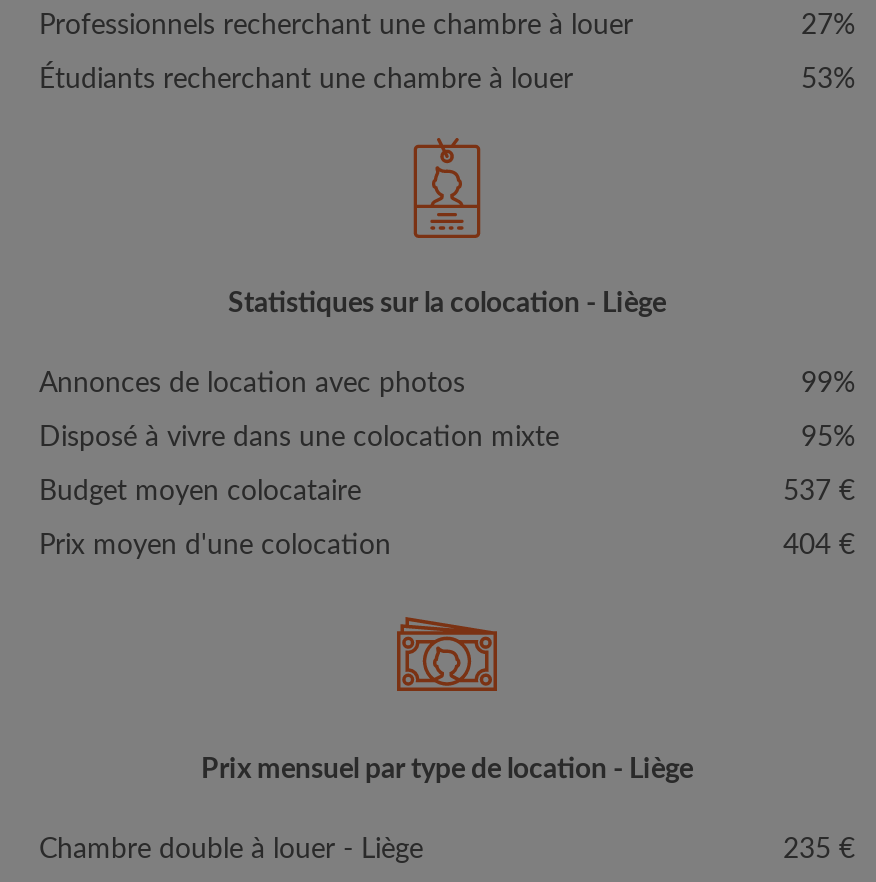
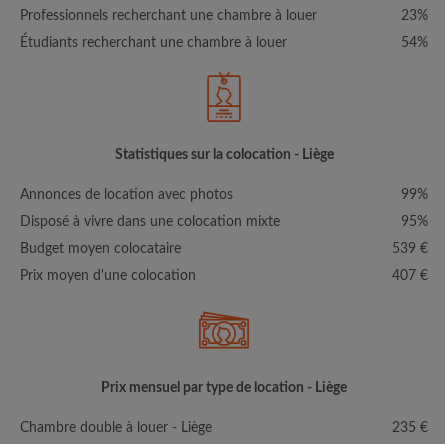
[801,12,855,40] 27% -> [401,9,428,23] 23%
[801,66,855,94] 53% -> [401,36,428,50] 54%
[783,478,855,506] 537 € -> [392,242,428,256] 539 €
[783,532,855,560] 404 € -> [392,269,428,283] 407 €

